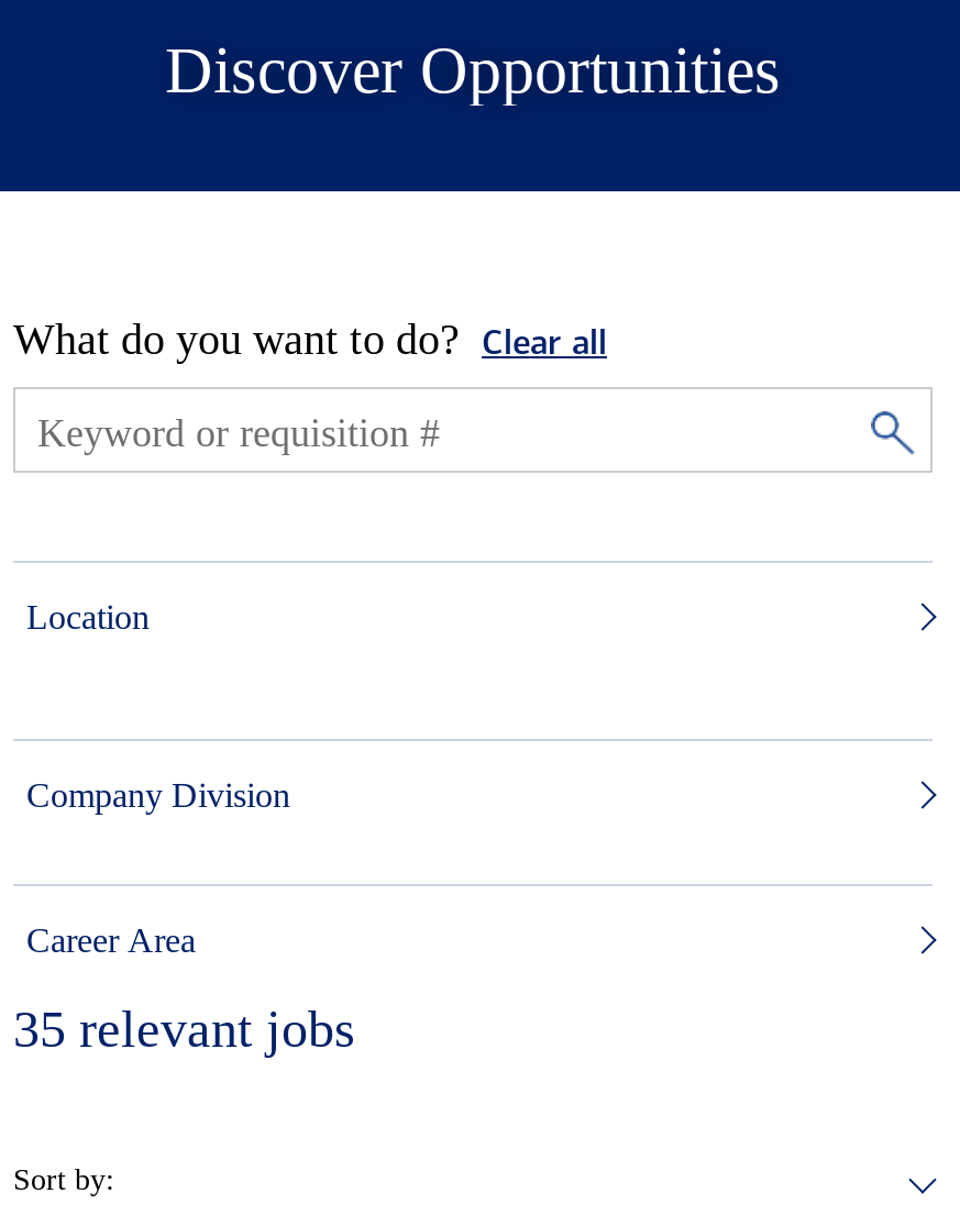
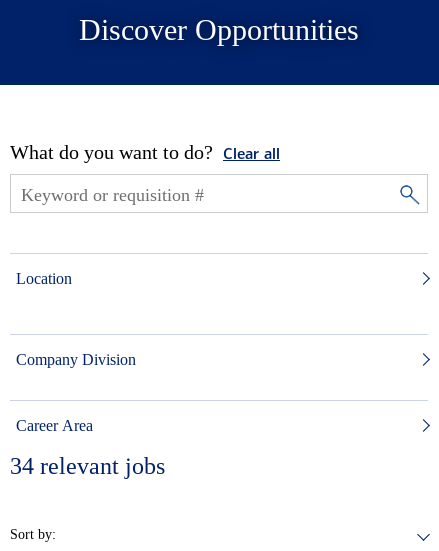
[13,1001,354,1058] 35 relevant jobs -> [10,453,165,479] 34 relevant jobs

